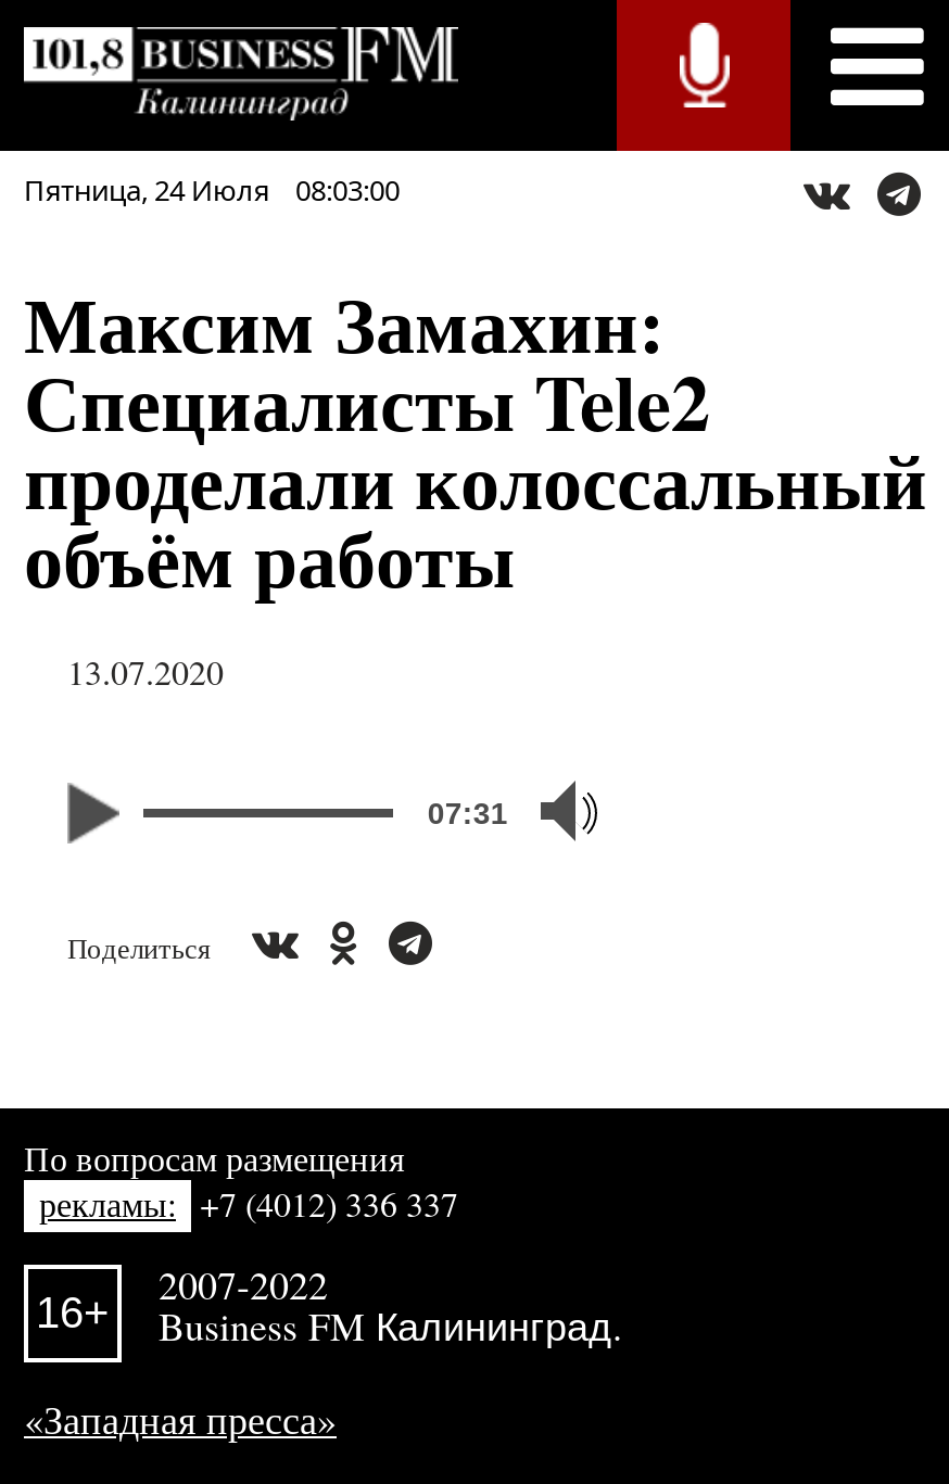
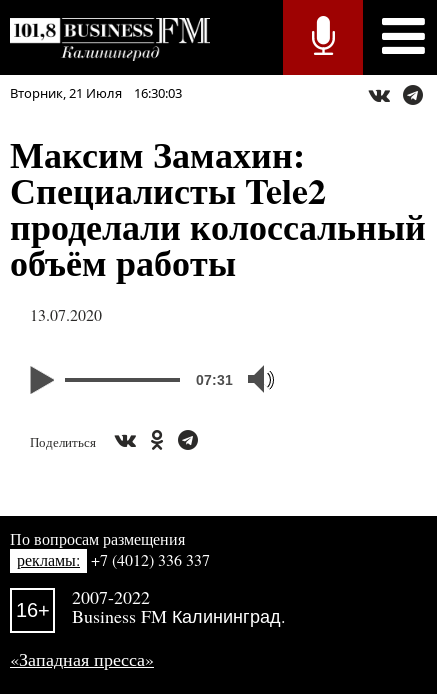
[24,170,400,210] Пятница, 24 Июля 08:03:00 -> [10,84,182,102] Вторник, 21 Июля 16:30:03

